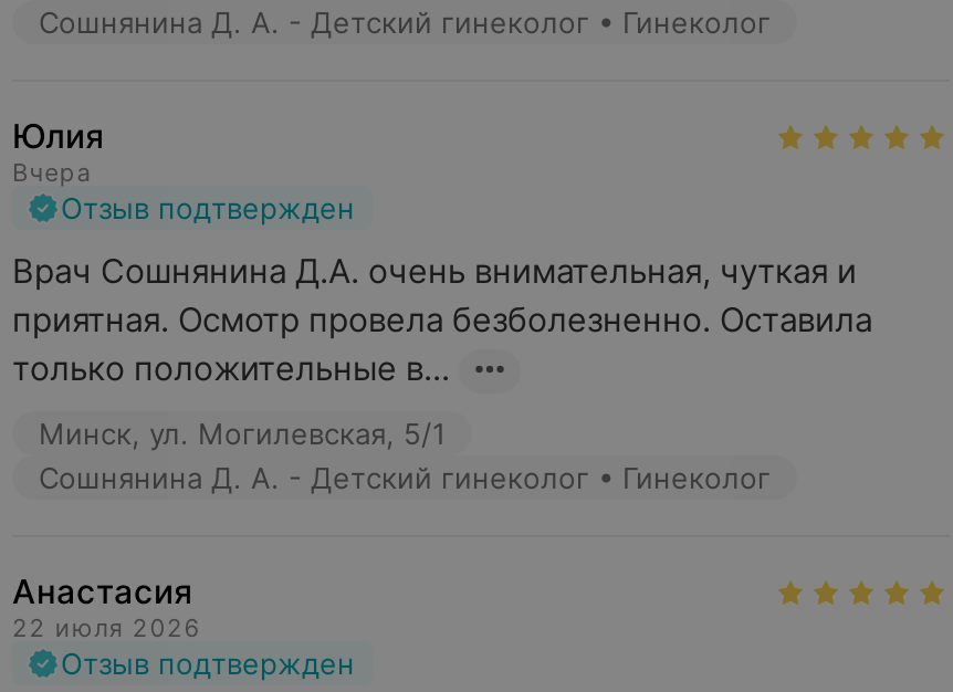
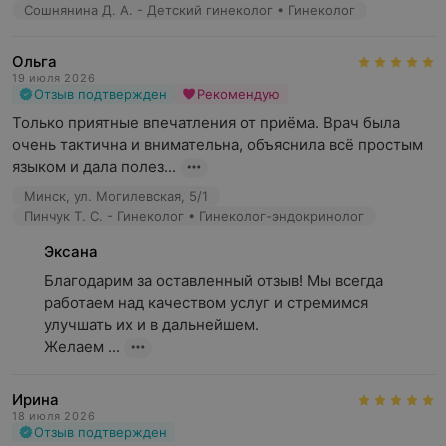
[12,115,105,188] Юлия | Вчера -> [12,52,96,85] Ольга | 19 июля 2026
[12,250,872,389] Врач Сошнянина Д.А. очень внимательная, чуткая и | приятная. Осмотр провела безболезненно. Оставила | только положительные в... -> [12,86,423,176] Рекомендую | Только приятные впечатления от приёма. Врач была | очень тактична и внимательна, объяснила всё простым | языком и дала полез...
[12,460,771,643] Сошнянина Д. А. - Детский гинеколог • Гинеколог | Анастасия | 22 июля 2026 -> [12,208,383,423] Пинчук Т. С. - Гинеколог • Гинеколог-эндокринолог | Эксана | Благодарим за оставленный отзыв! Мы всегда | работаем над качеством услуг и стремимся | улучшать их и в дальнейшем. | Желаем ... | Ирина | 18 июля 2026

